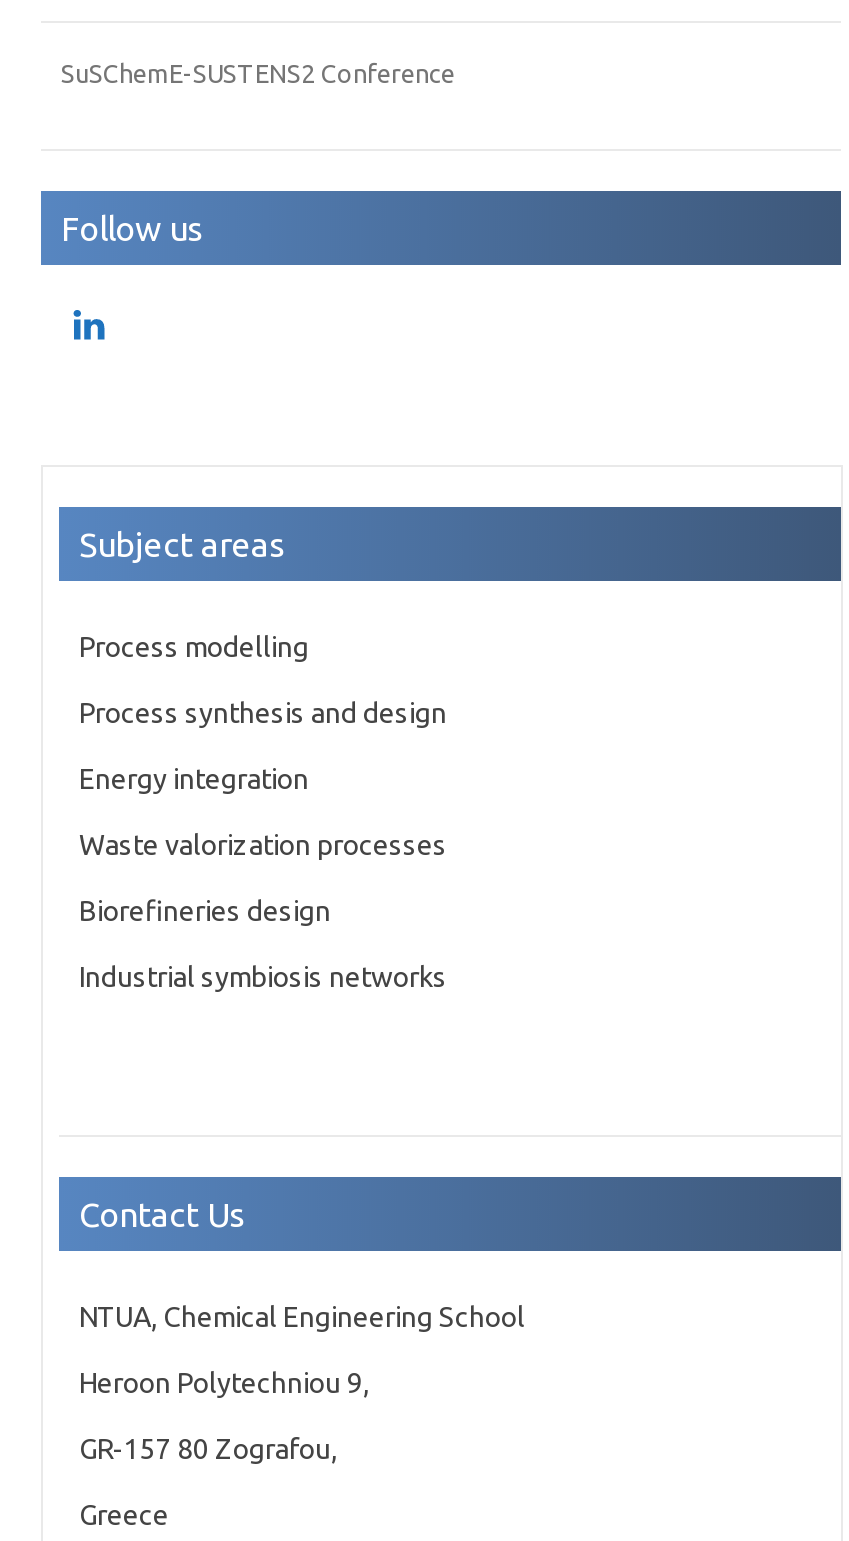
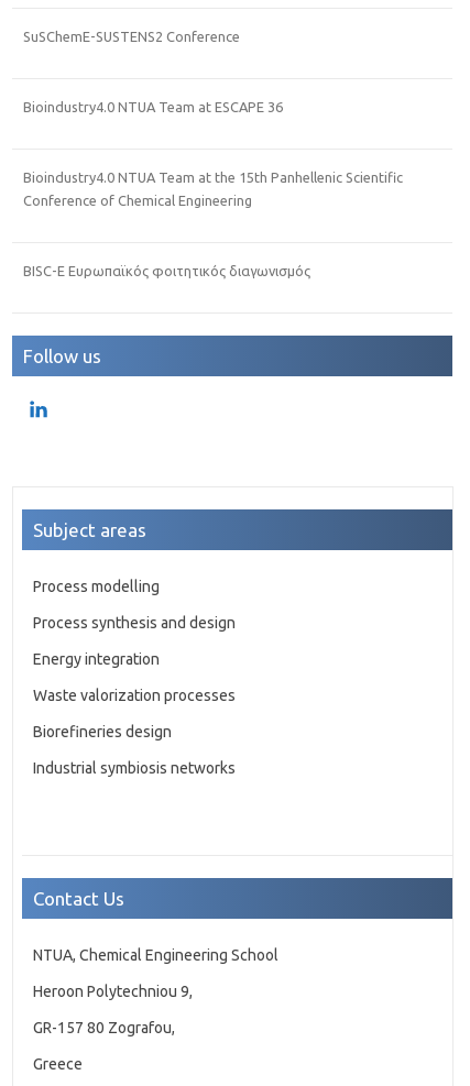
none -> [23,99,283,115] Bioindustry4.0 NTUA Team at ESCAPE 36
none -> [23,170,403,208] Bioindustry4.0 NTUA Team at the 15th Panhellenic Scientific | Conference of Chemical Engineering
none -> [23,263,310,279] BISC-E Ευρωπαϊκός φοιτητικός διαγωνισμός

